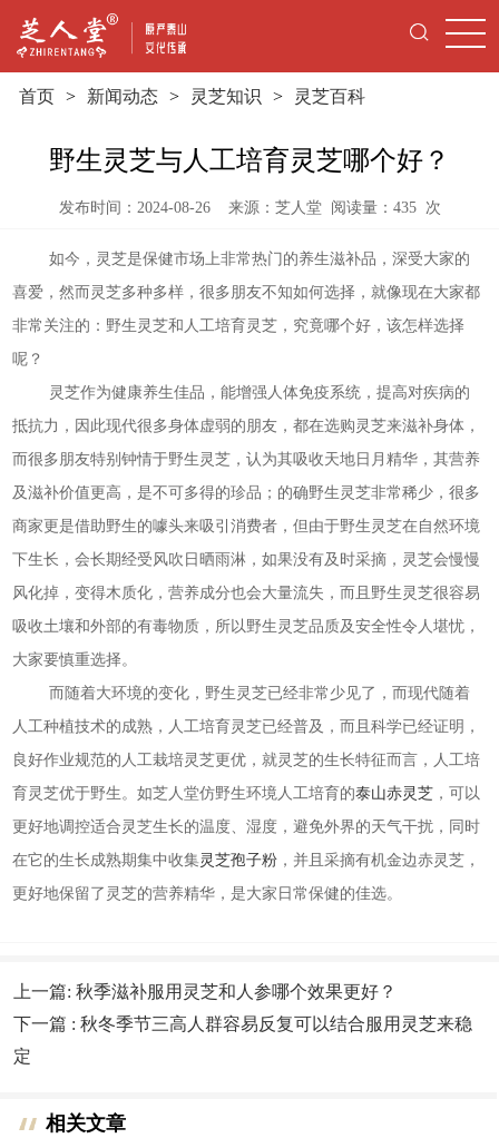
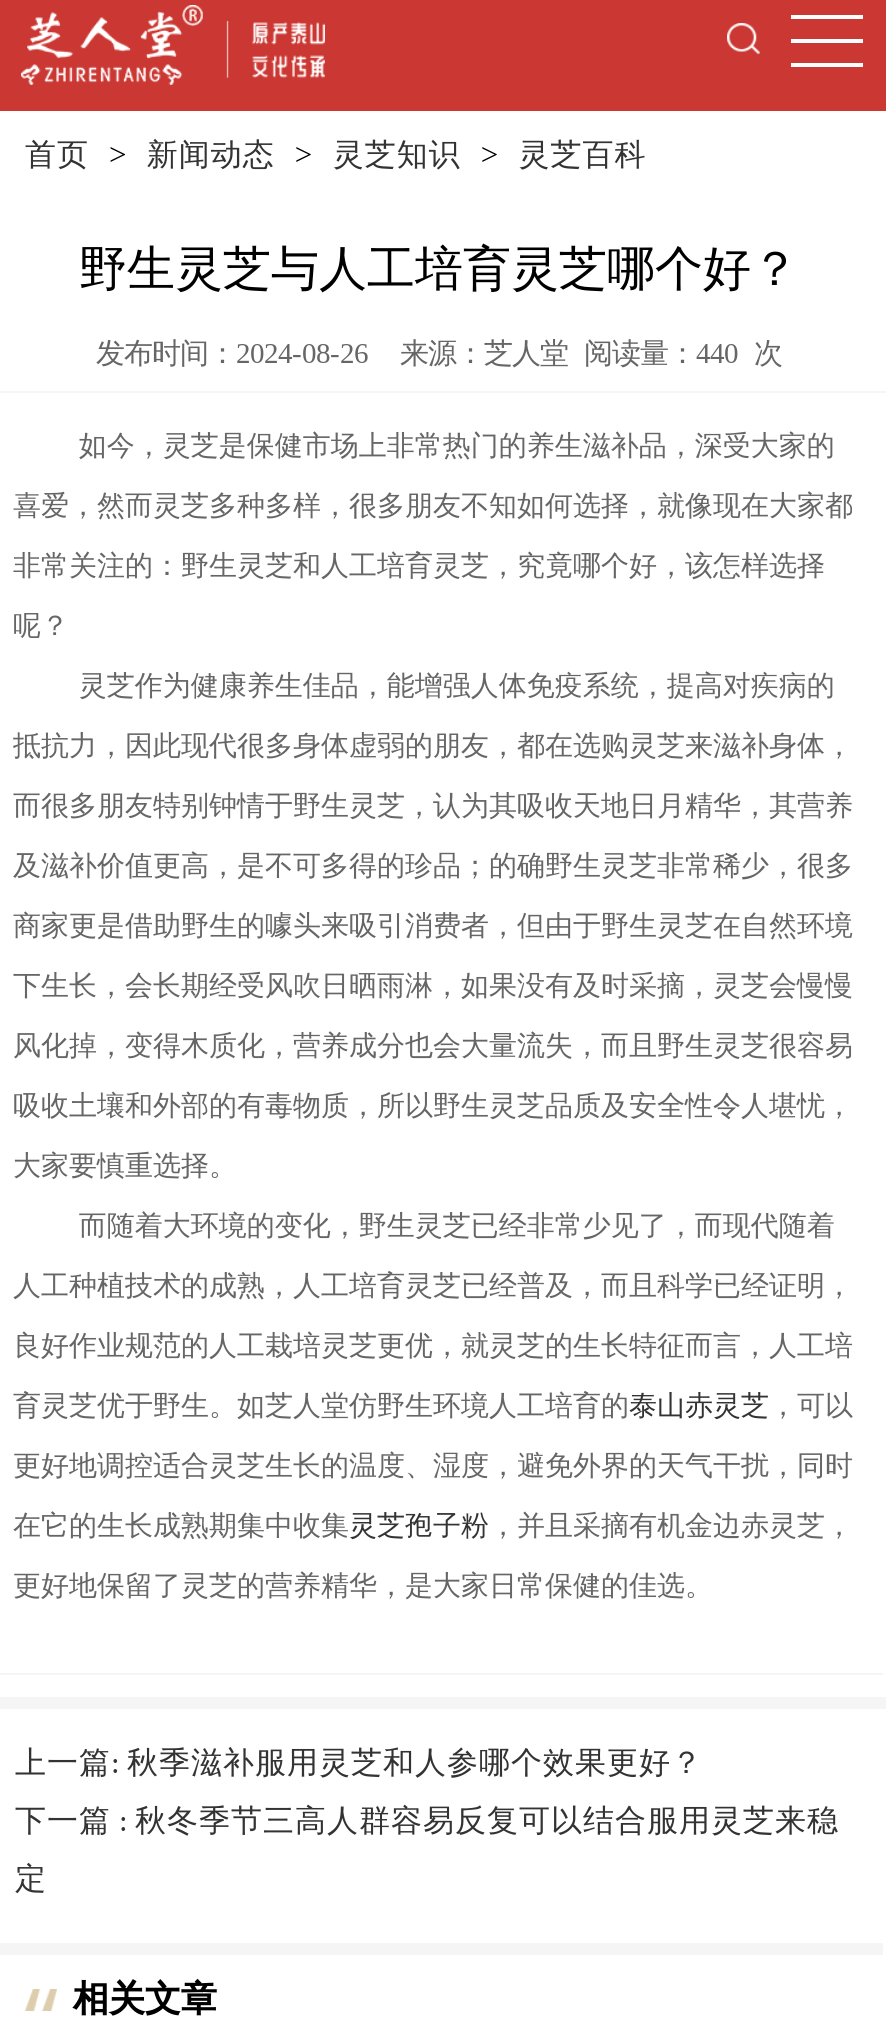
[58,199,441,216] 发布时间：2024-08-26 来源：芝人堂阅读量：435 次 -> [96,338,782,370] 发布时间：2024-08-26 来源：芝人堂阅读量：440 次

